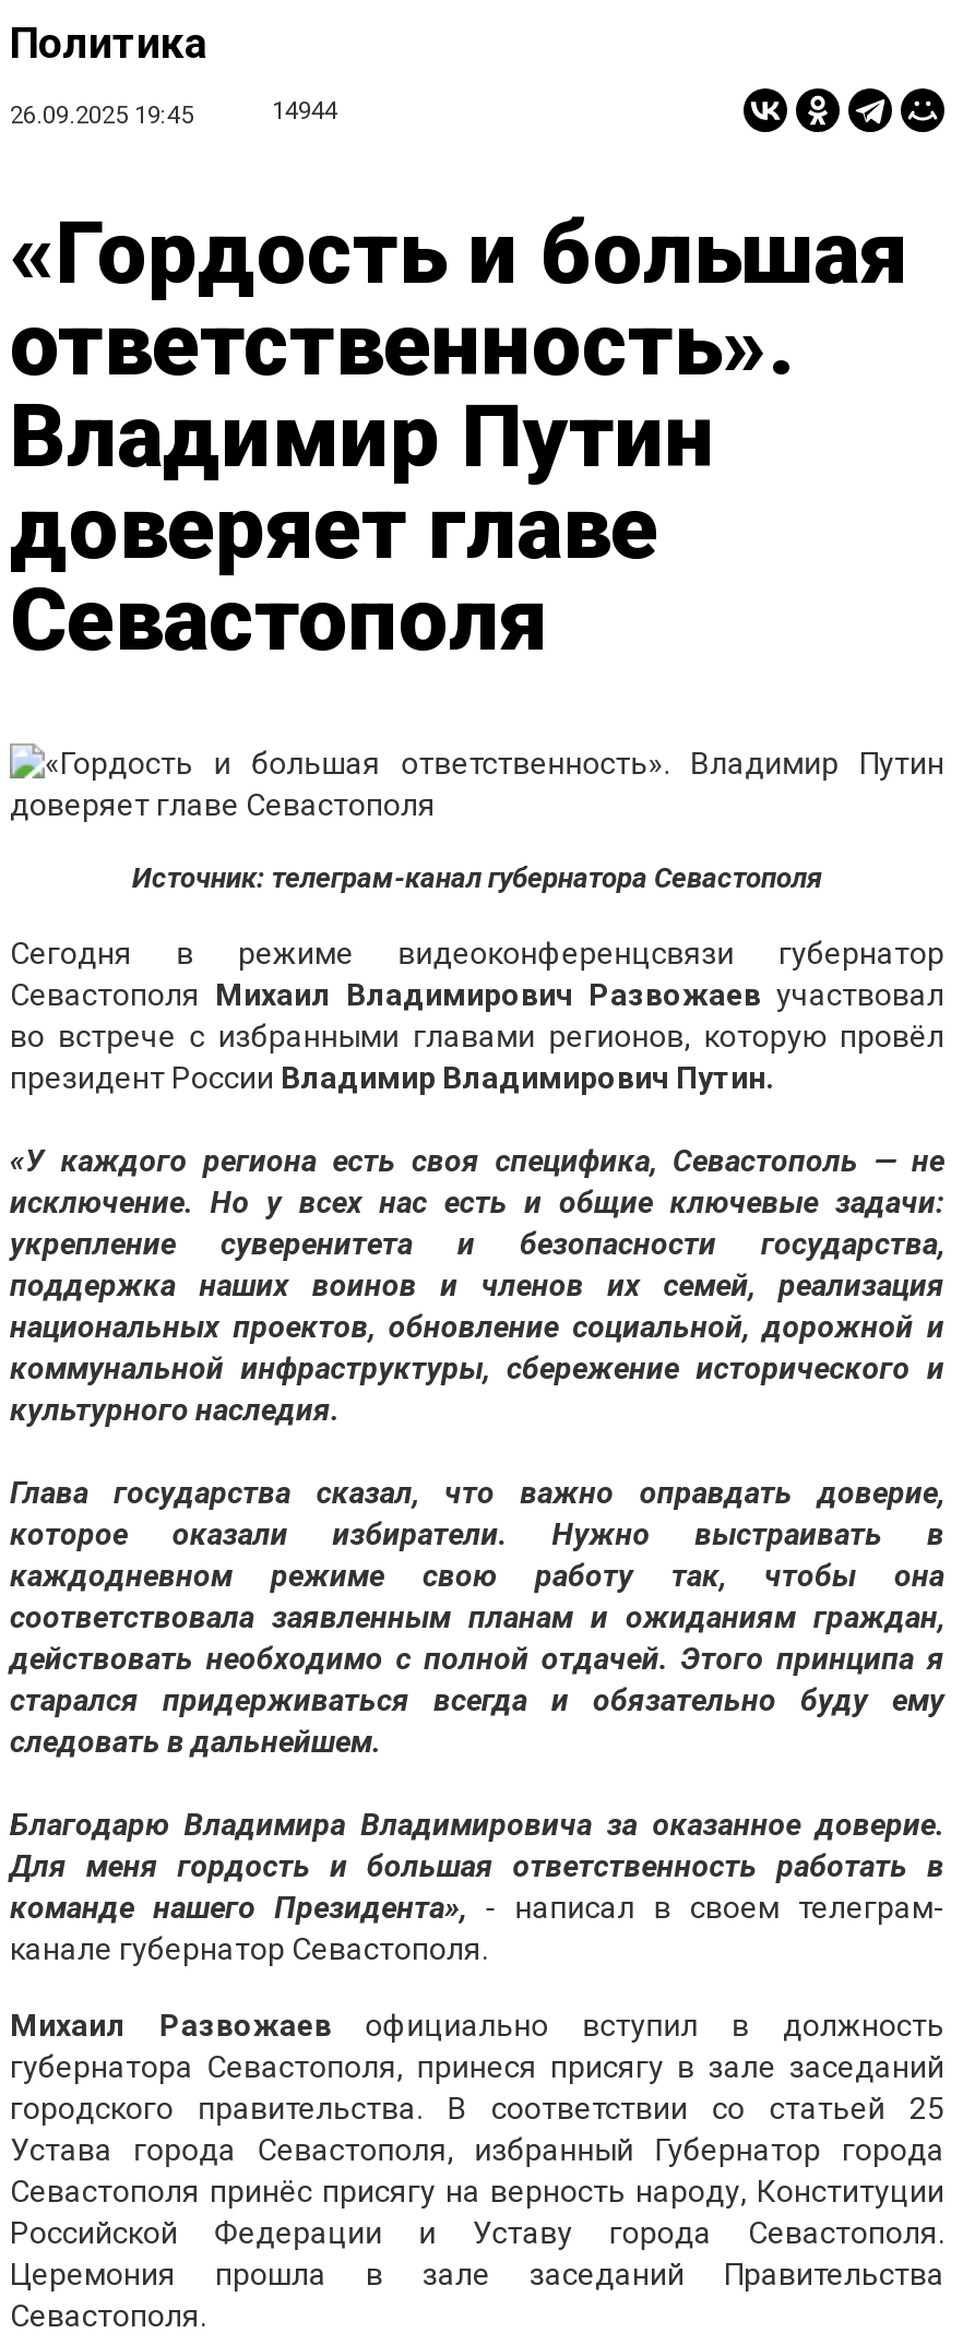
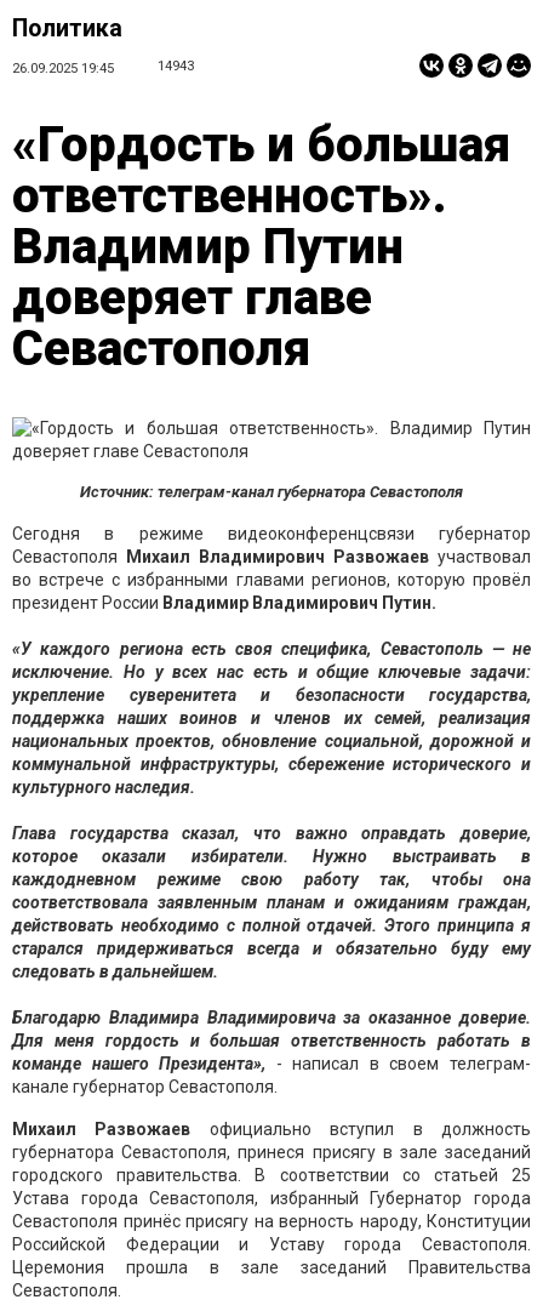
[272,97,337,126] 14944 -> [158,58,194,74] 14943

